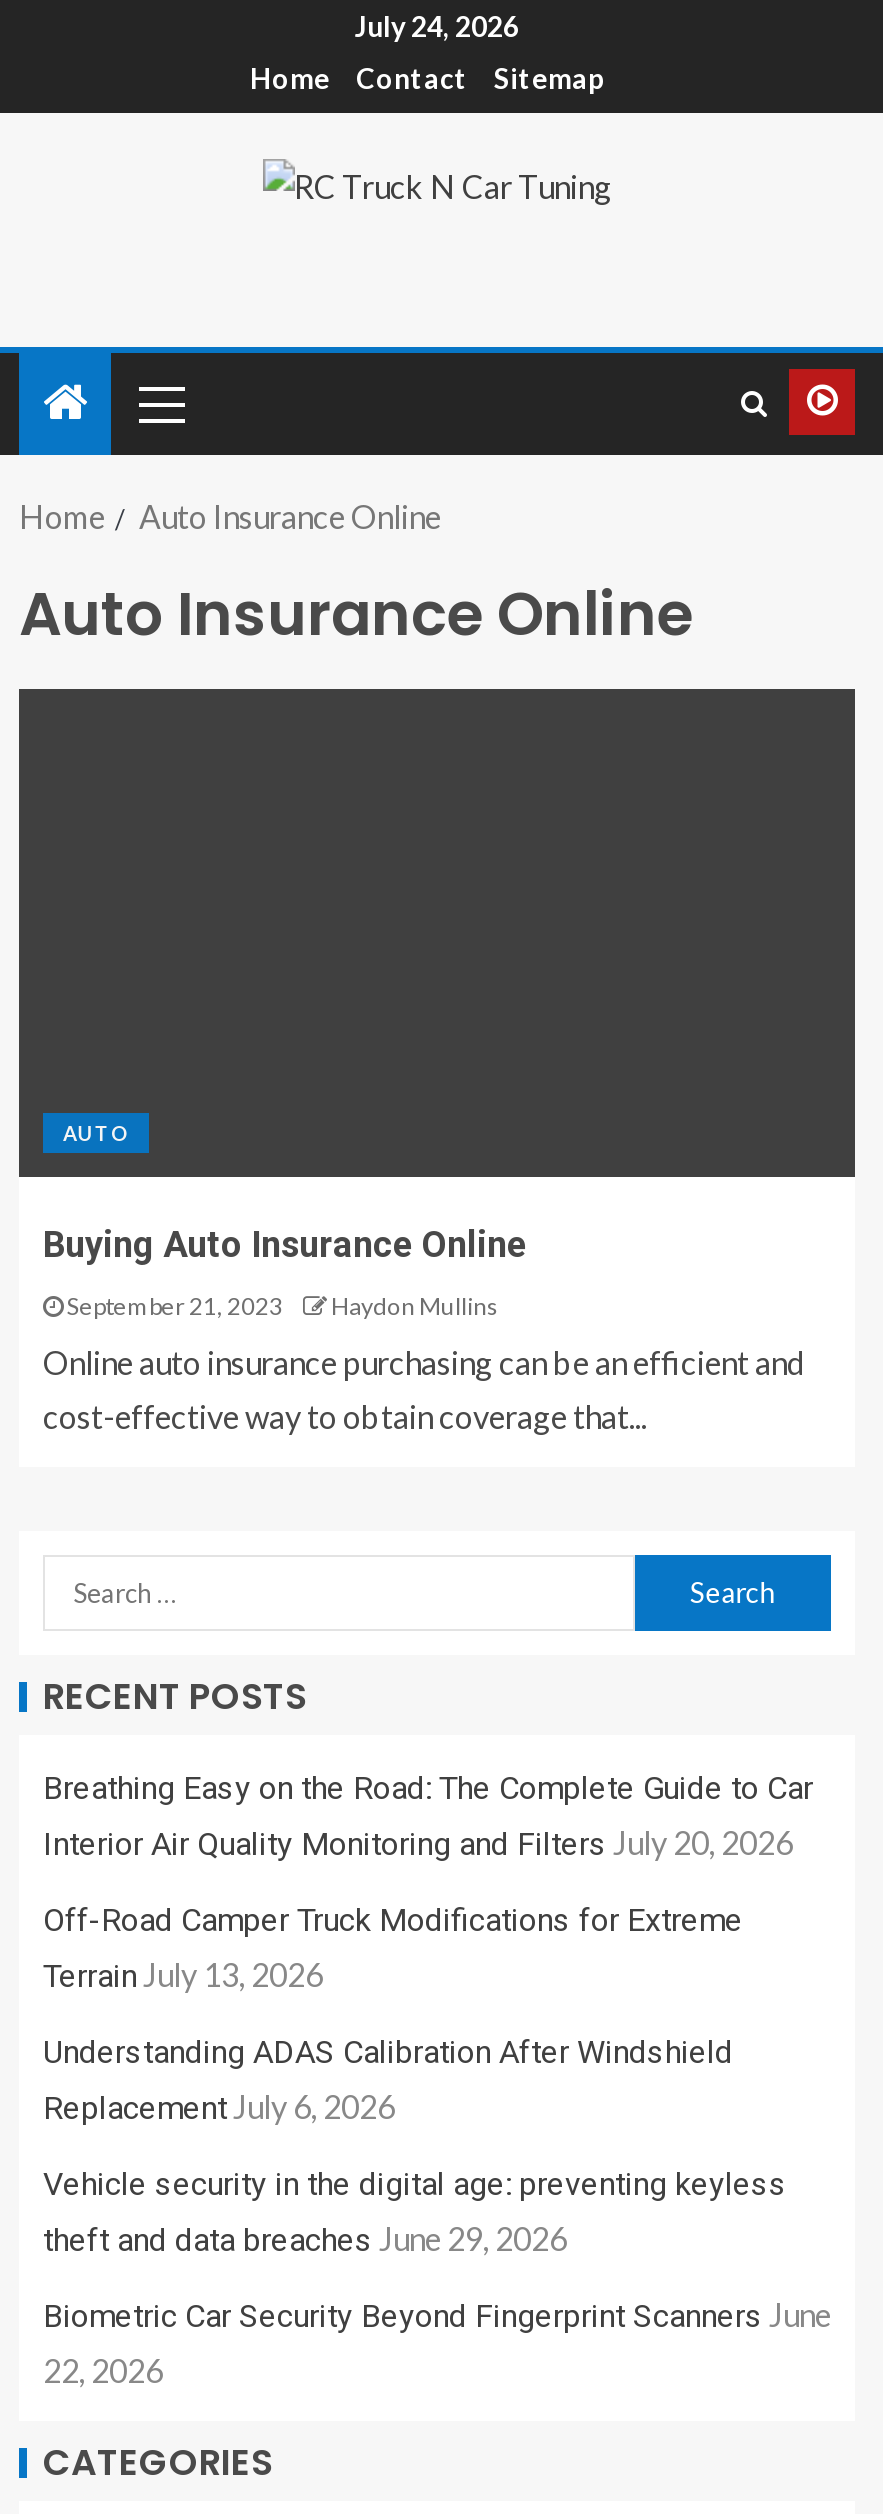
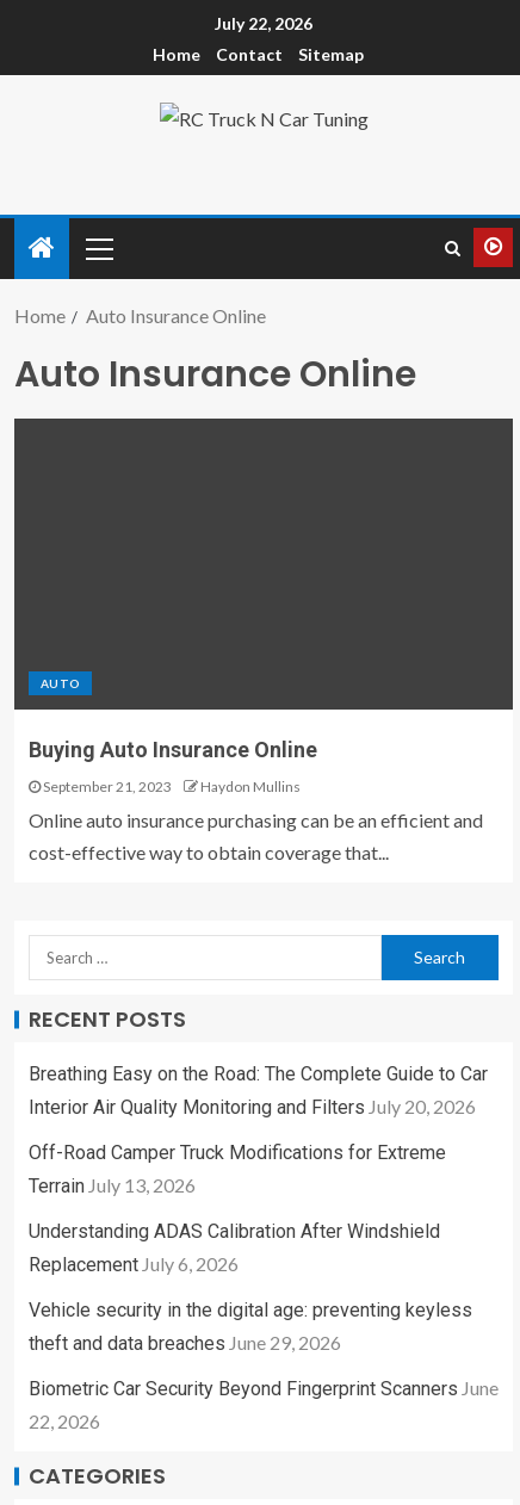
[355,10,519,44] July 24, 2026 -> [215,14,312,34] July 22, 2026

